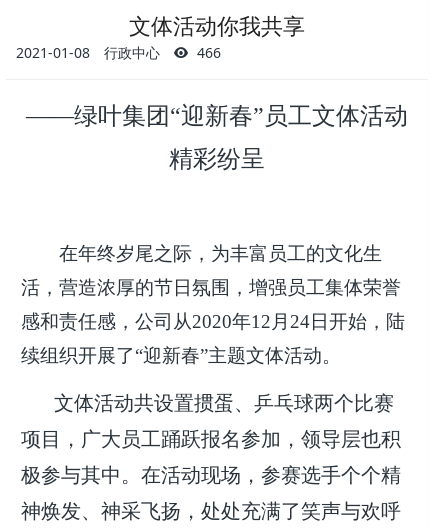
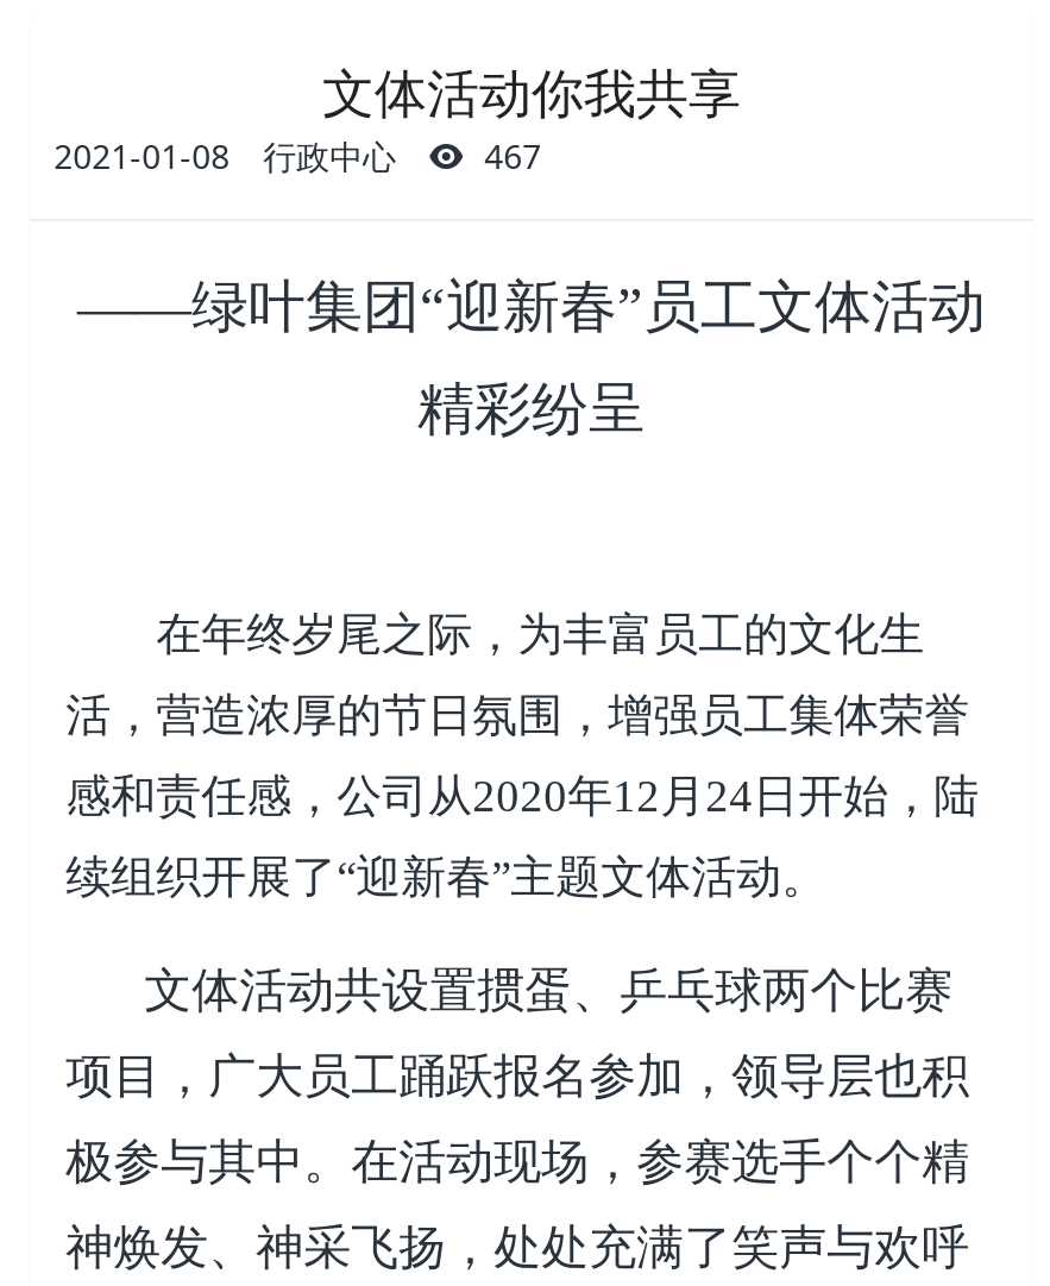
[16,43,221,62] 2021-01-08 行政中心 466 -> [54,133,541,178] 2021-01-08 行政中心 467

